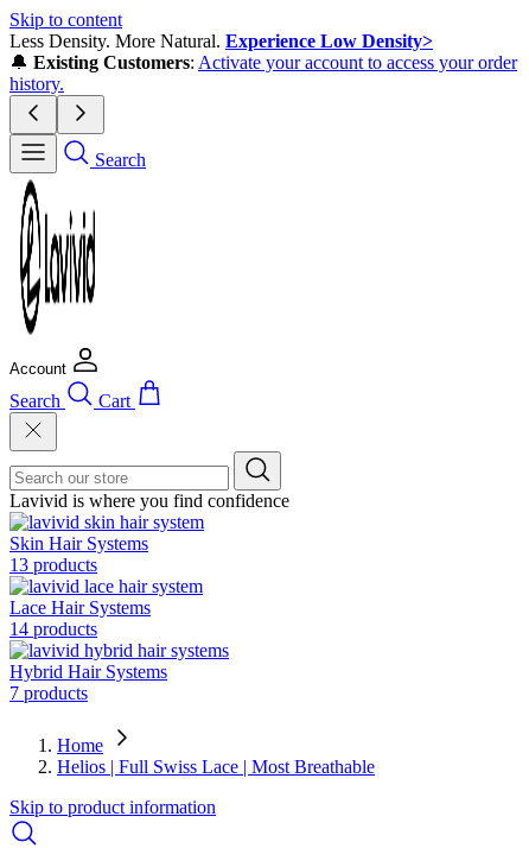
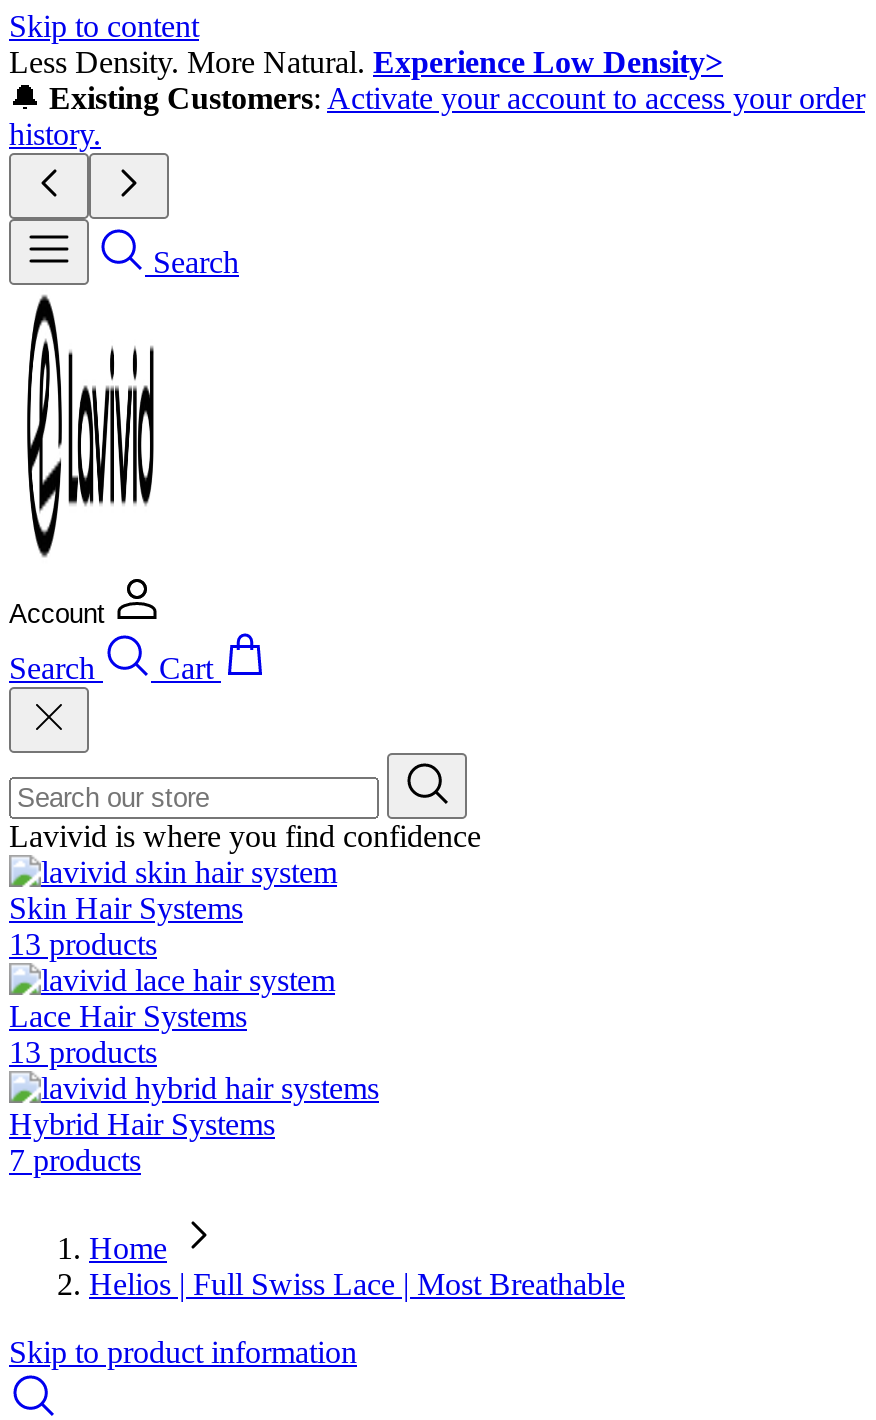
[9,619,97,639] 14 products -> [9,1035,157,1069] 13 products

